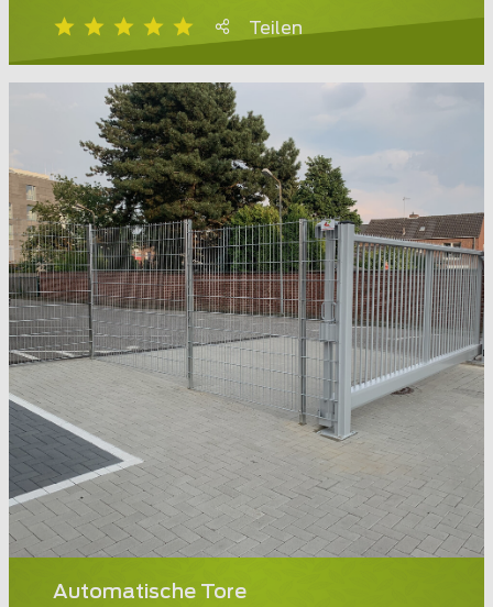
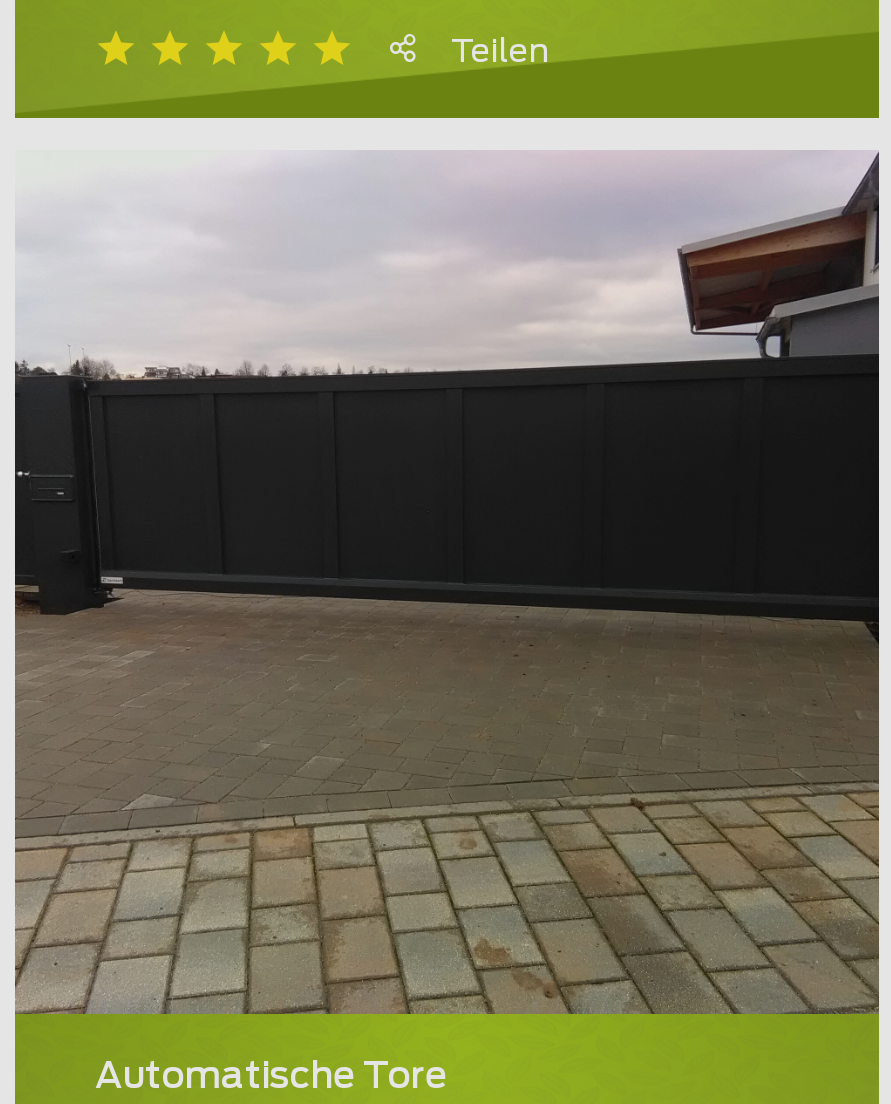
[8,81,485,559] [image] -> [15,150,881,1016] [image]

